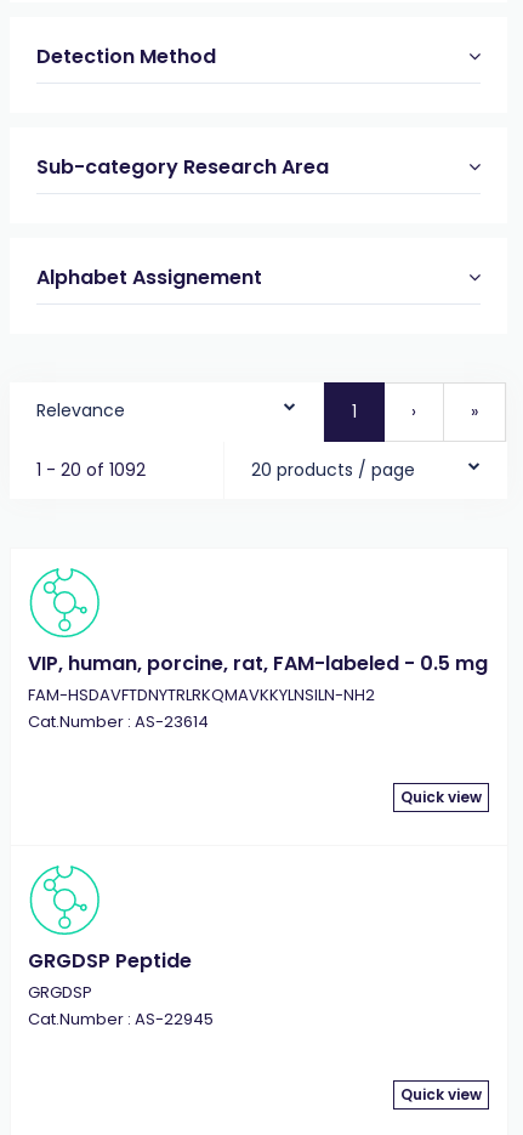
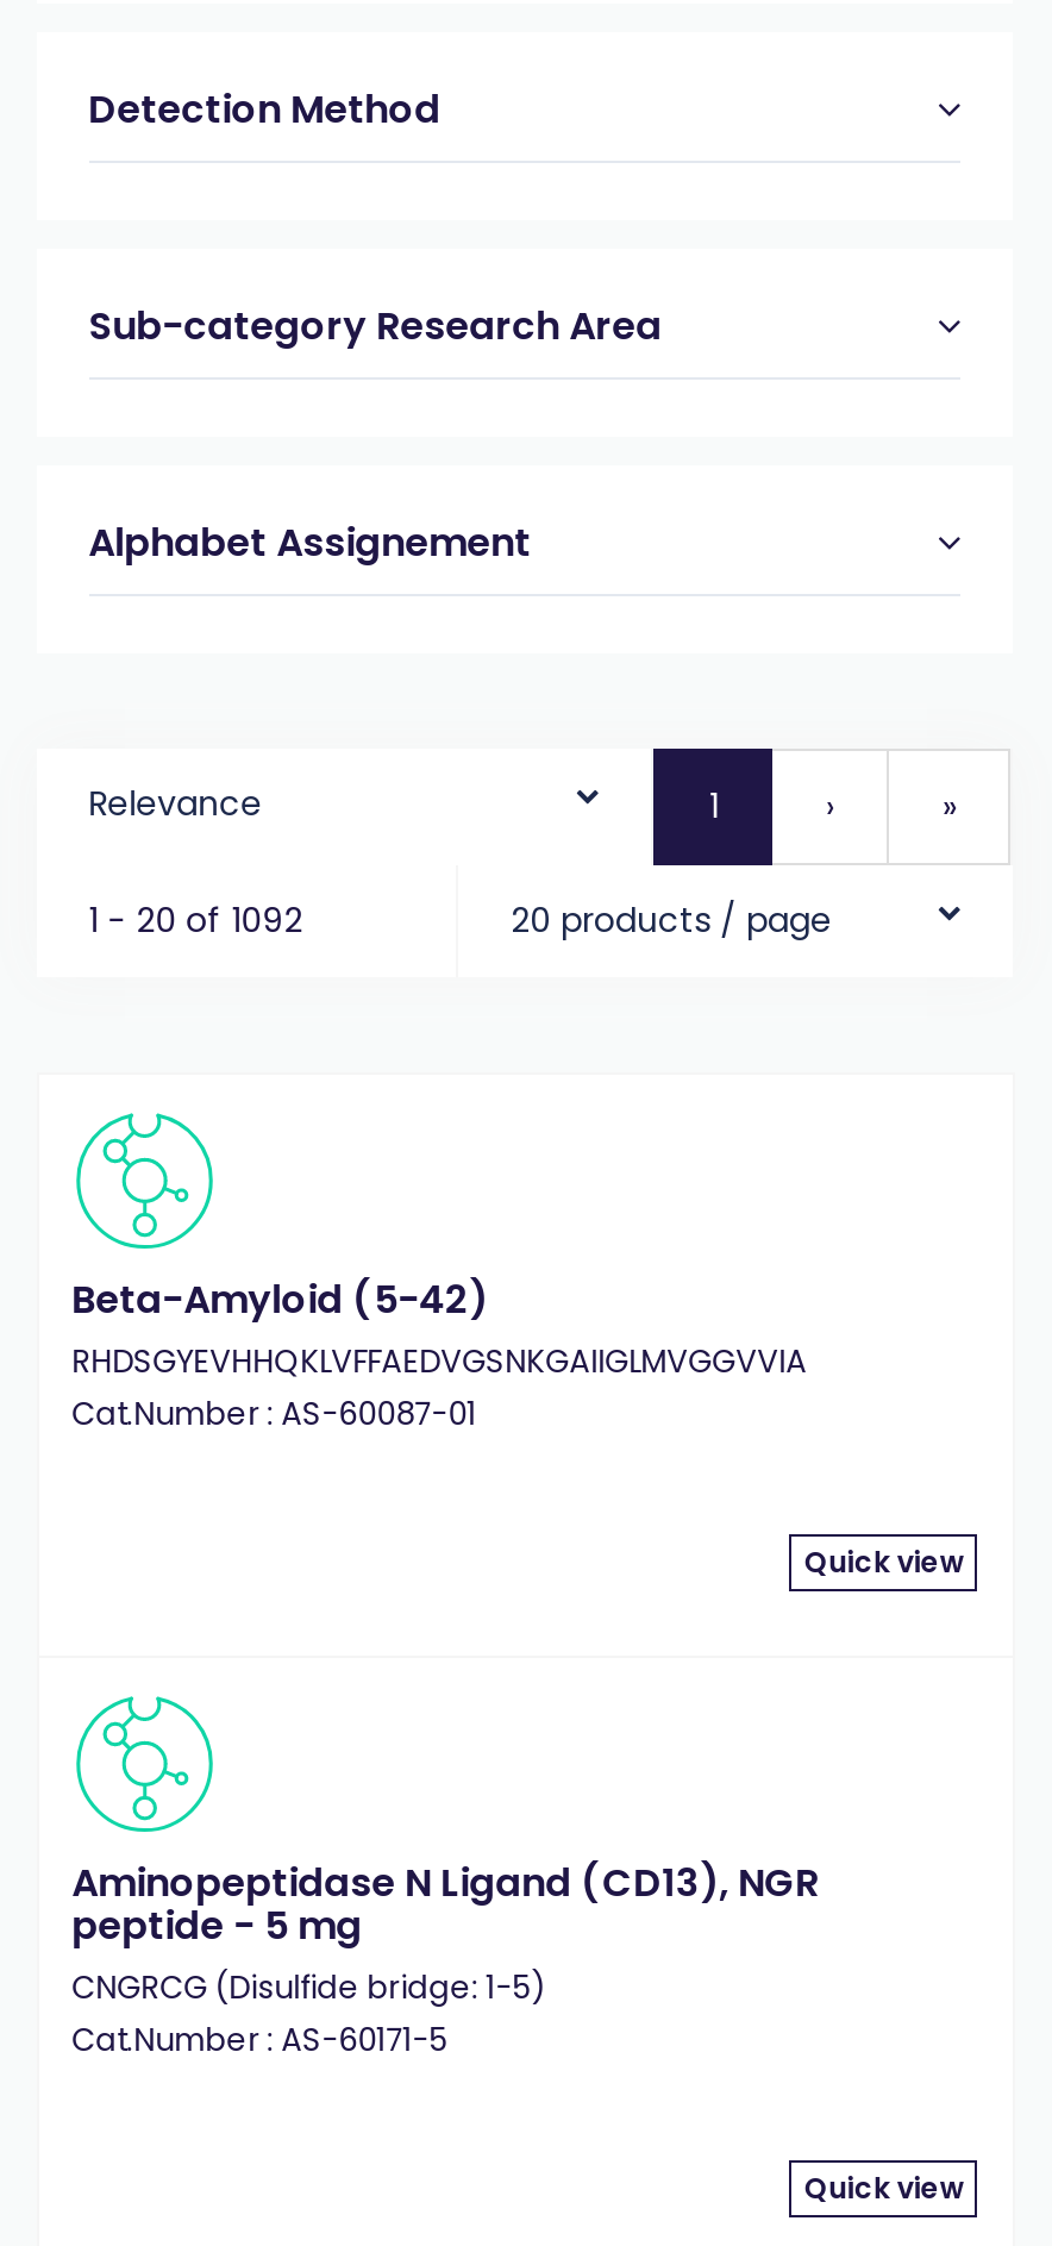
[28,649,487,733] VIP, human, porcine, rat, FAM-labeled - 0.5 mg | FAM-HSDAVFTDNYTRLRKQMAVKKYLNSILN-NH2 | Cat.Number : AS-23614 -> [72,1272,807,1437] Beta-Amyloid (5-42) | RHDSGYEVHHQKLVFFAEDVGSNKGAIIGLMVGGVVIA | Cat.Number : AS-60087-01
[28,947,213,1031] GRGDSP Peptide | GRGDSP | Cat.Number : AS-22945 -> [72,1856,819,2063] Aminopeptidase N Ligand (CD13), NGR | peptide - 5 mg | CNGRCG (Disulfide bridge: 1-5) | Cat.Number : AS-60171-5

